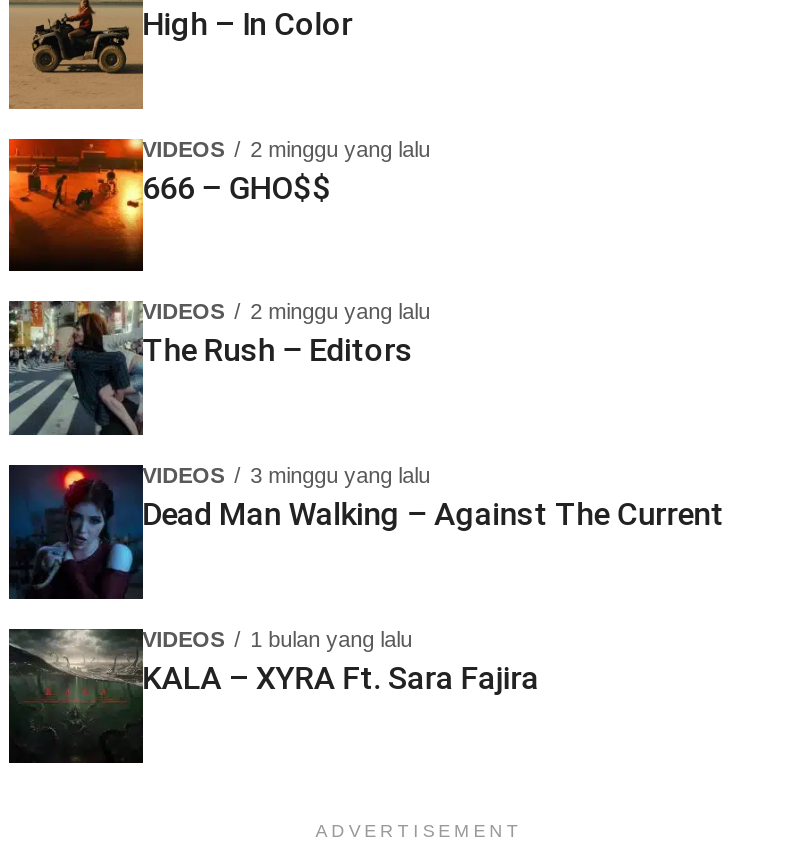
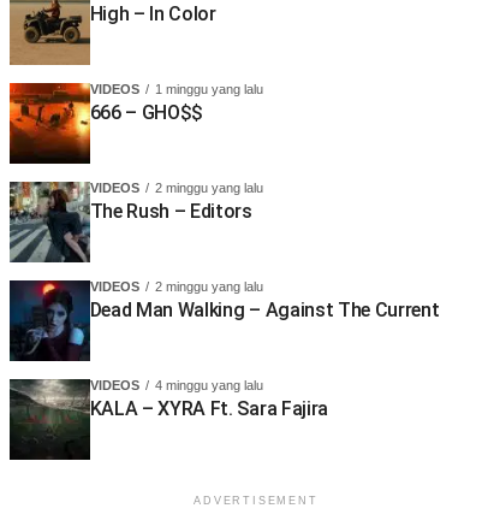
[250,136,430,160] 2 minggu yang lalu -> [155,82,263,97] 1 minggu yang lalu
[250,464,430,488] 3 minggu yang lalu -> [155,279,263,294] 2 minggu yang lalu
[250,628,412,652] 1 bulan yang lalu -> [155,378,263,393] 4 minggu yang lalu

